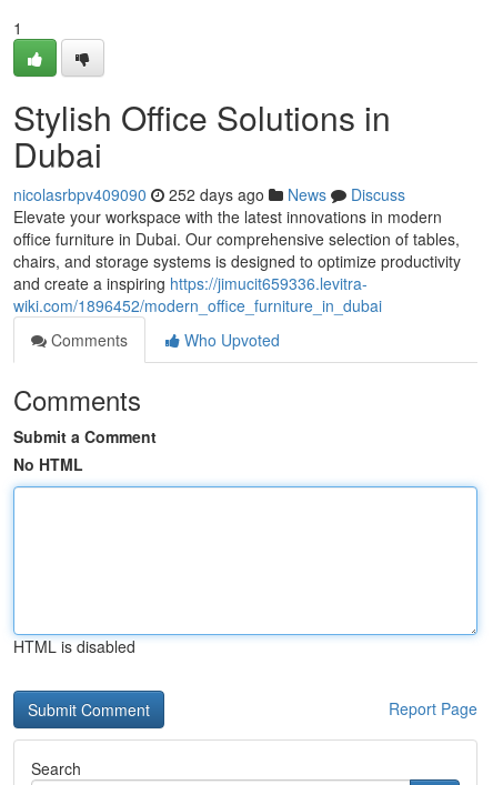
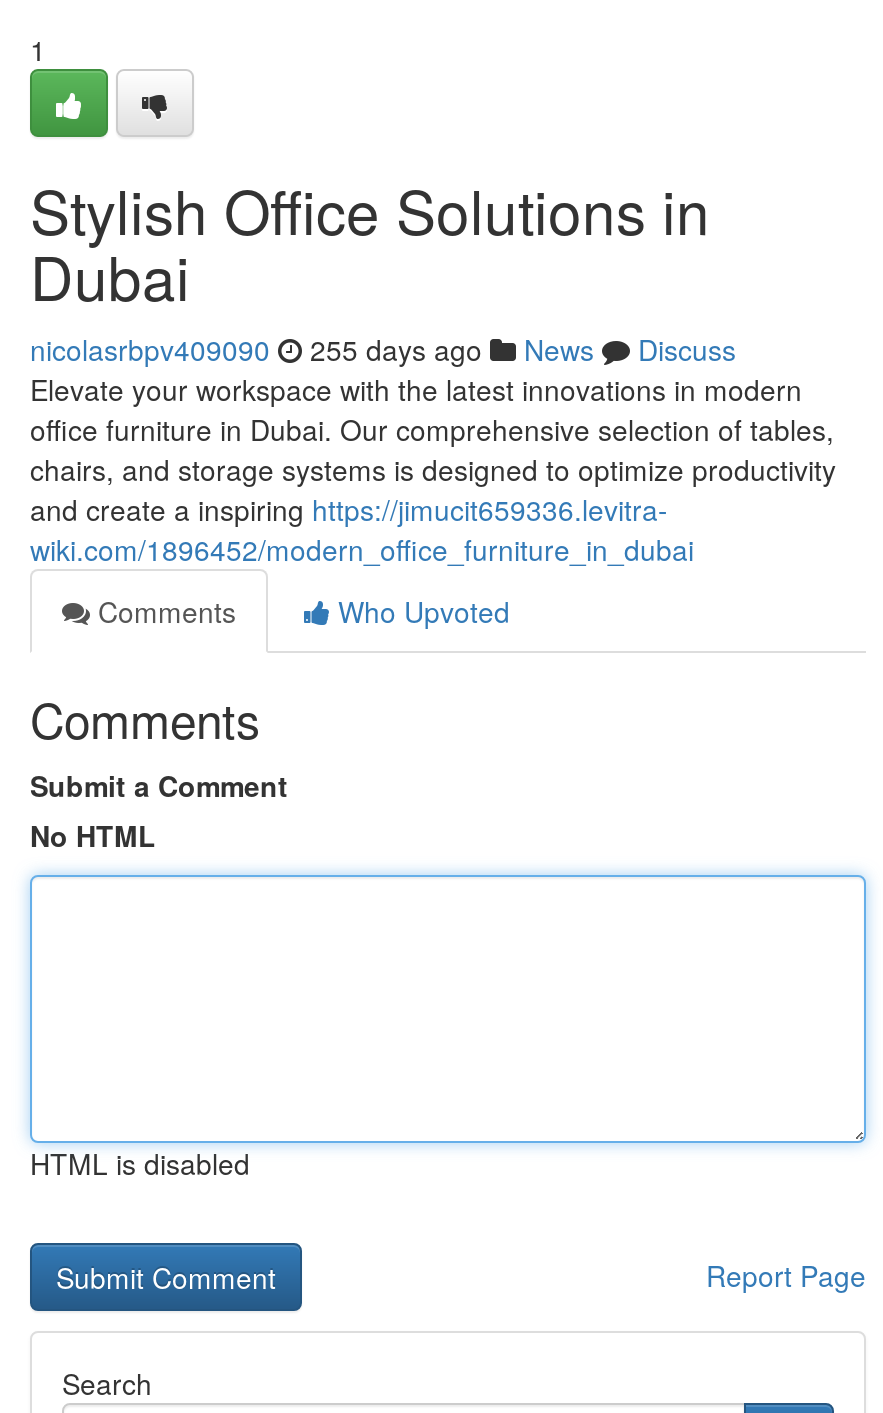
[13,183,405,205] nicolasrbpv409090 252 days ago News Discuss -> [30,329,736,369] nicolasrbpv409090 255 days ago News Discuss

